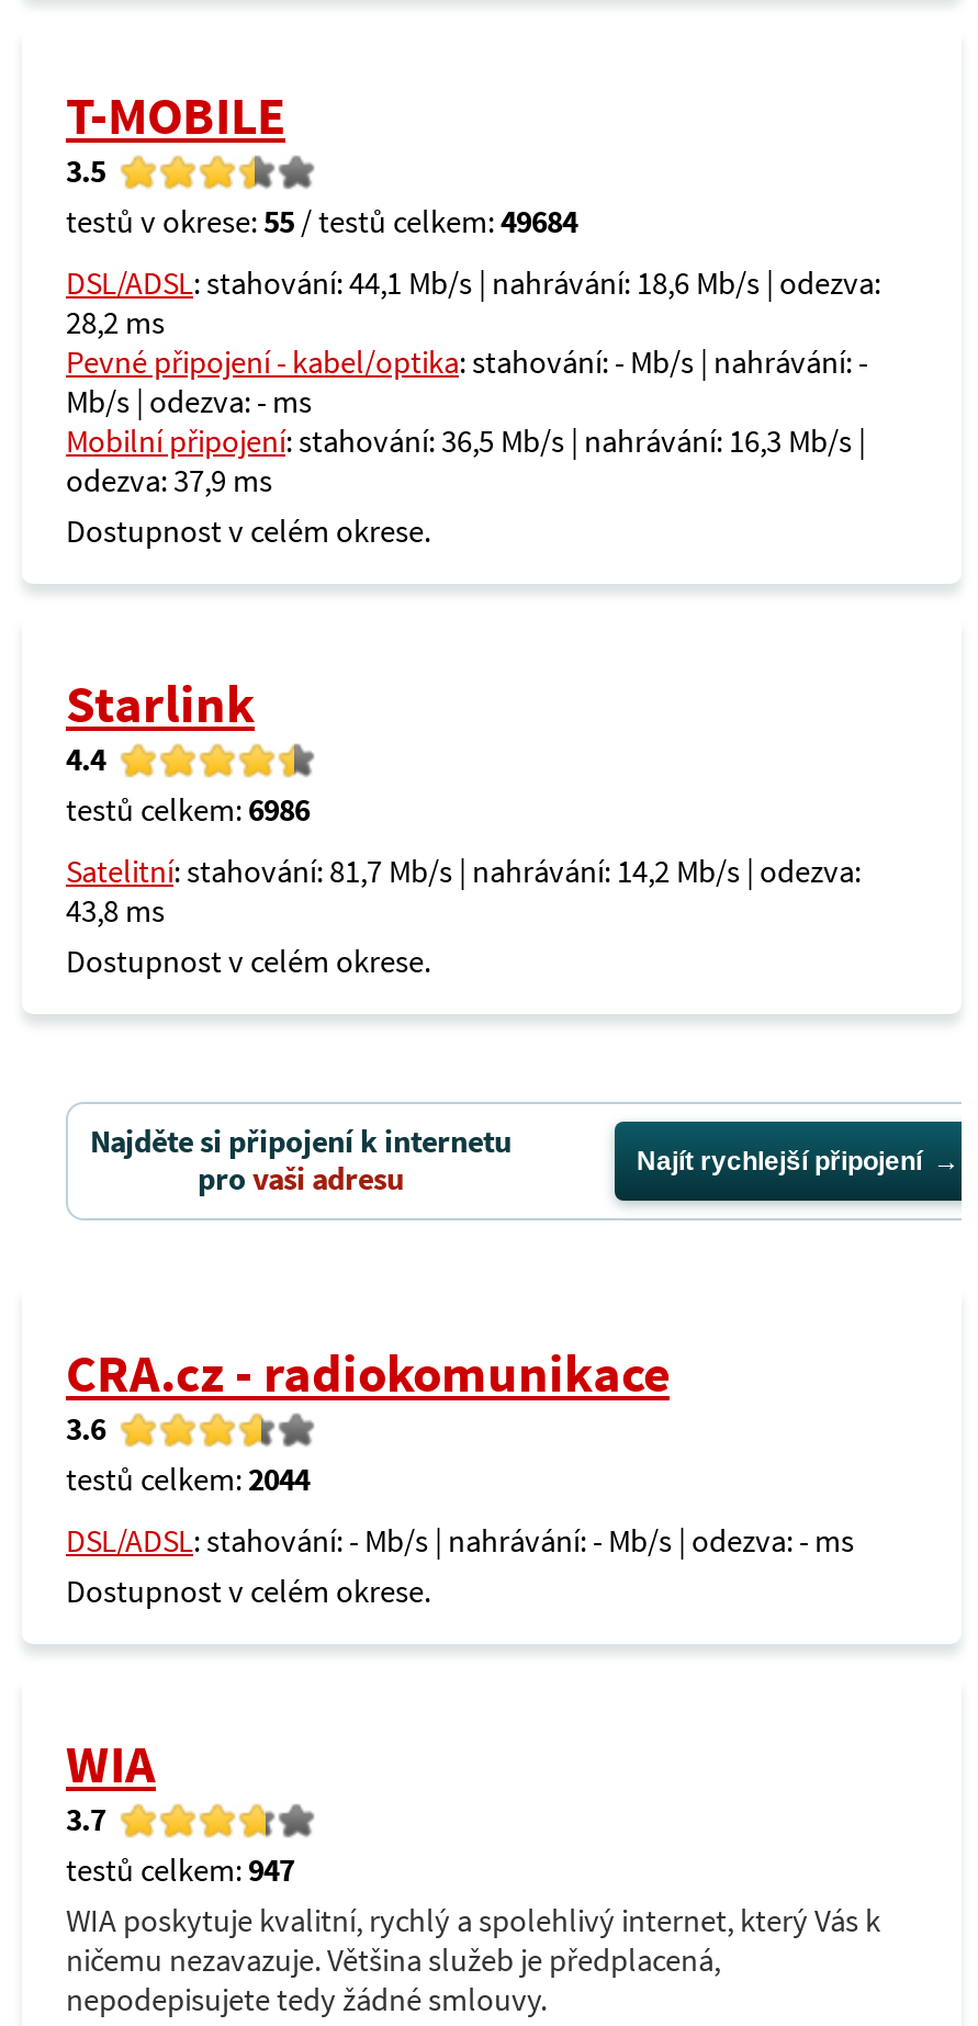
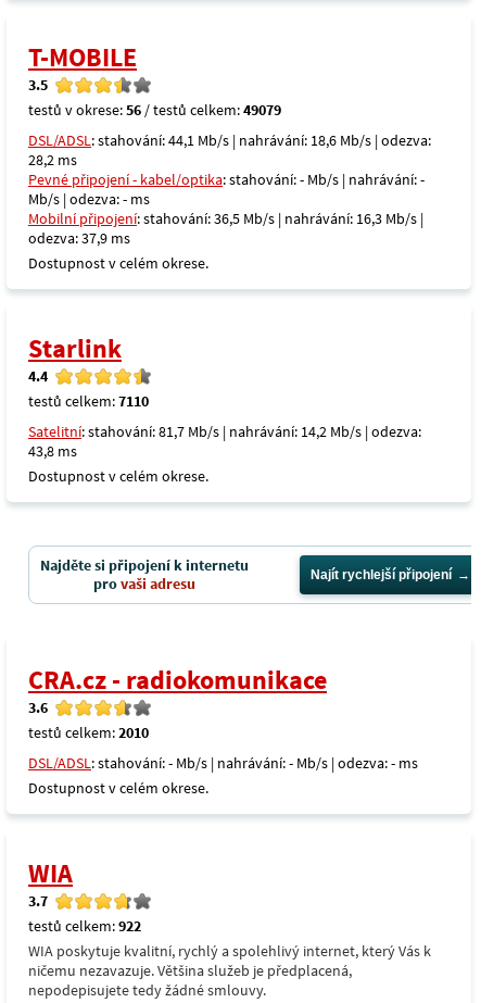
[66,202,577,241] testů v okrese: 55 / testů celkem: 49684 -> [28,100,281,120] testů v okrese: 56 / testů celkem: 49079
[66,790,310,830] testů celkem: 6986 -> [28,391,149,411] testů celkem: 7110
[66,1460,310,1499] testů celkem: 2044 -> [28,723,149,742] testů celkem: 2010
[66,1850,294,1890] testů celkem: 947 -> [28,916,141,936] testů celkem: 922

